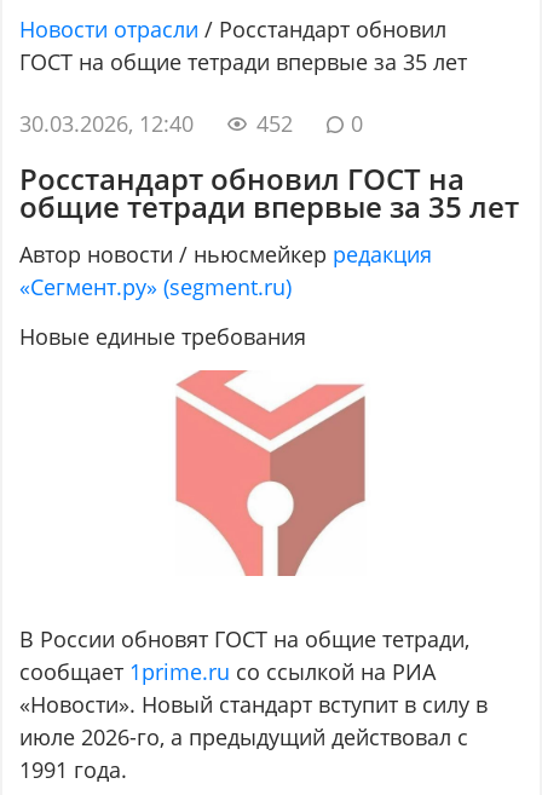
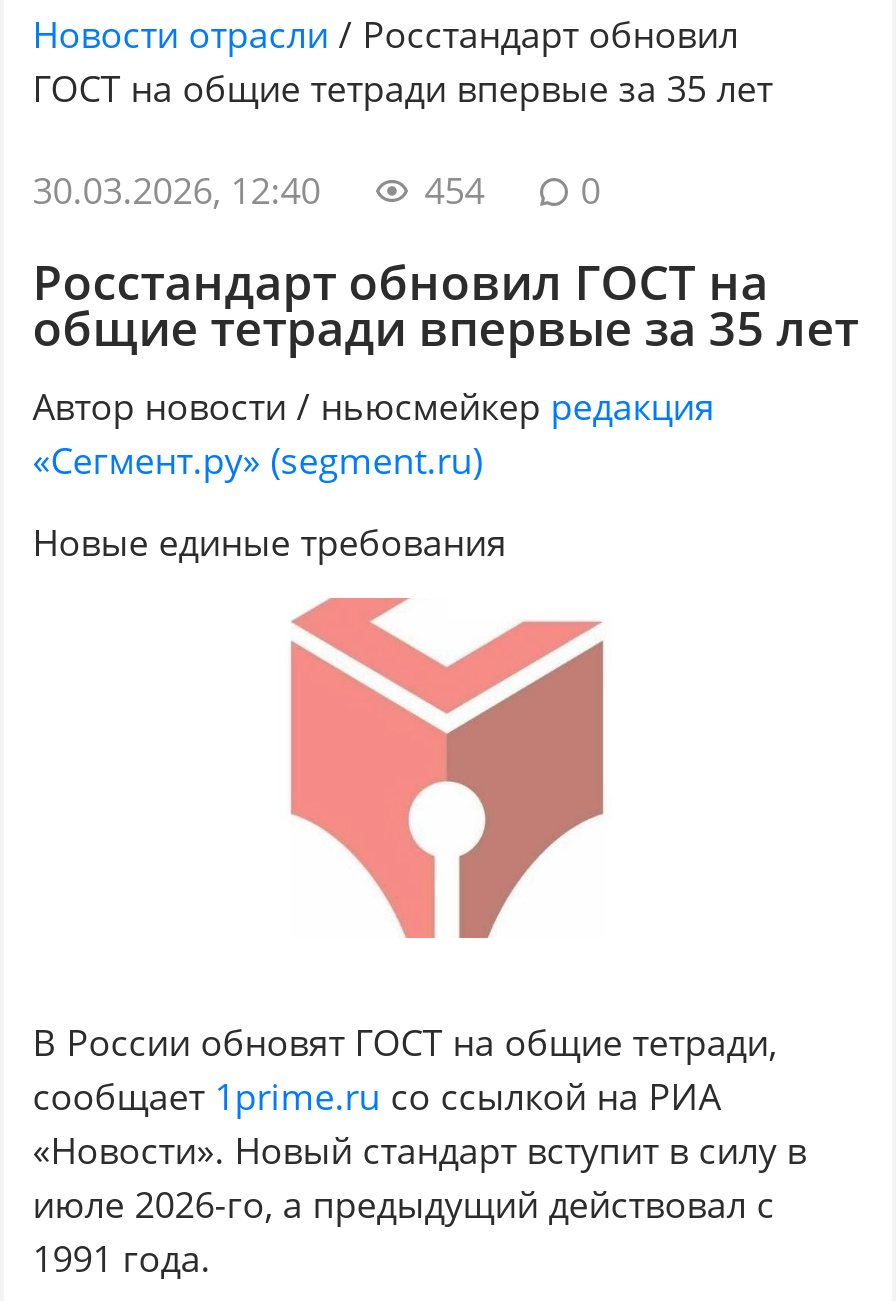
[257,109,363,138] 452 0 -> [425,167,601,215] 454 0

